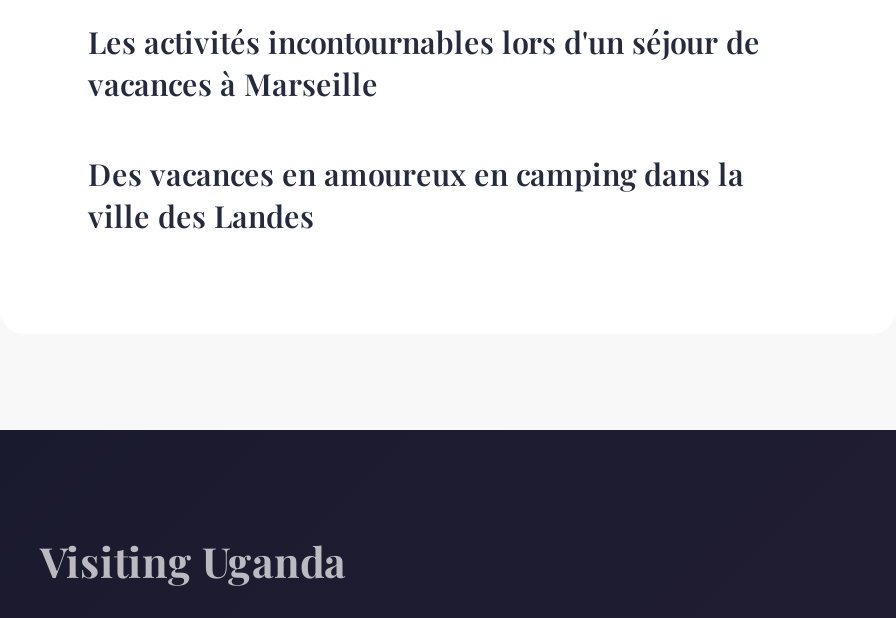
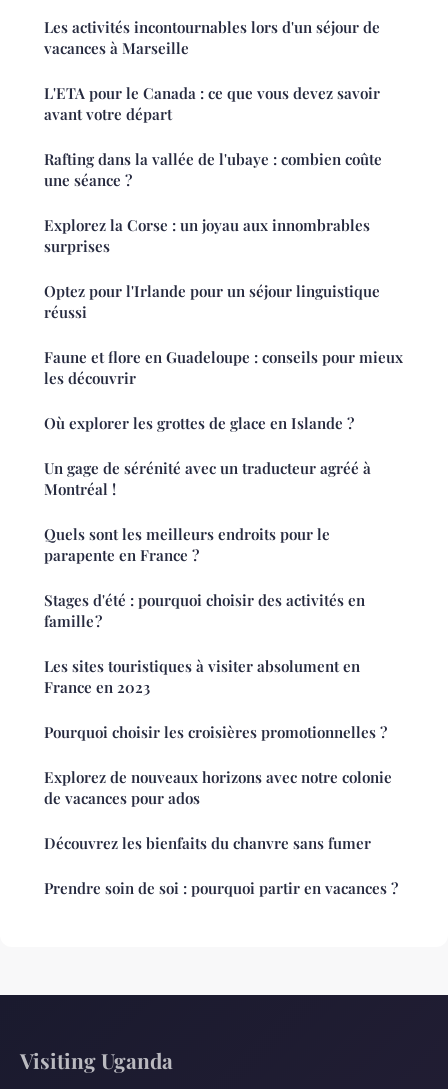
[88,154,744,236] Des vacances en amoureux en camping dans la | ville des Landes -> [44,83,403,898] L'ETA pour le Canada : ce que vous devez savoir | avant votre départ | Rafting dans la vallée de l'ubaye : combien coûte | une séance ? | Explorez la Corse : un joyau aux innombrables | surprises | Optez pour l'Irlande pour un séjour linguistique | réussi | Faune et flore en Guadeloupe : conseils pour mieux | les découvrir | Où explorer les grottes de glace en Islande ? | Un gage de sérénité avec un traducteur agréé à | Montréal ! | Quels sont les meilleurs endroits pour le | parapente en France ? | Stages d'été : pourquoi choisir des activités en | famille ? | Les sites touristiques à visiter absolument en | France en 2023 | Pourquoi choisir les croisières promotionnelles ? | Explorez de nouveaux horizons avec notre colonie | de vacances pour ados | Découvrez les bienfaits du chanvre sans fumer | Prendre soin de soi : pourquoi partir en vacances ?

